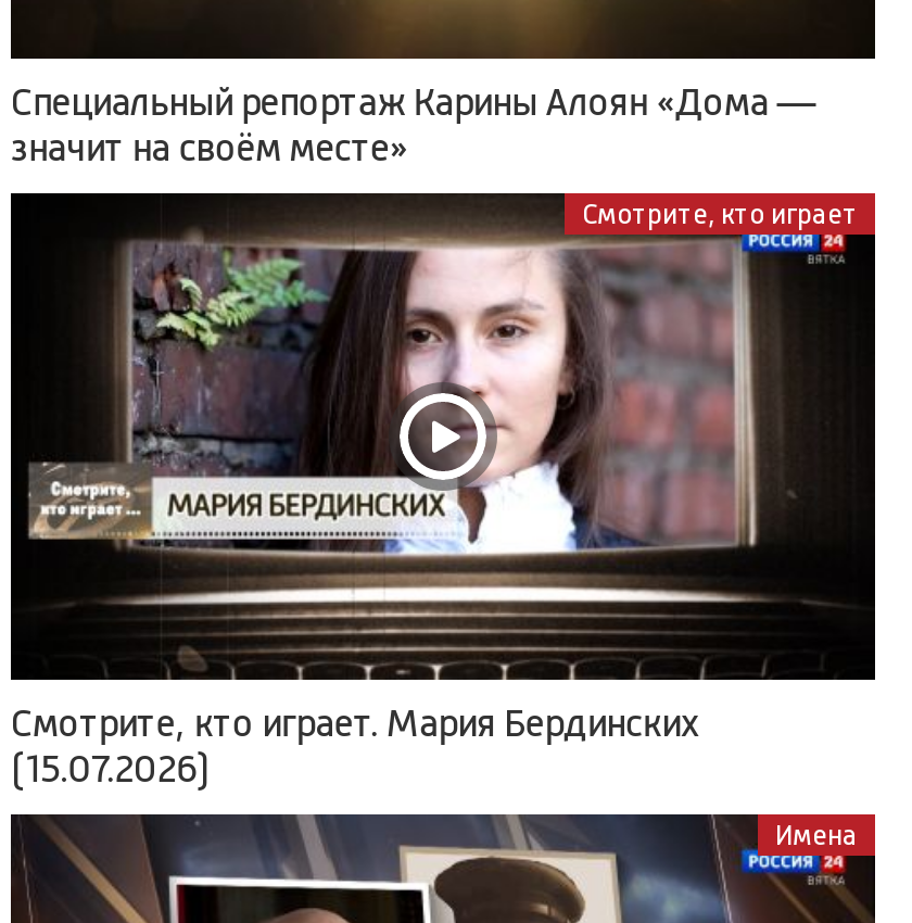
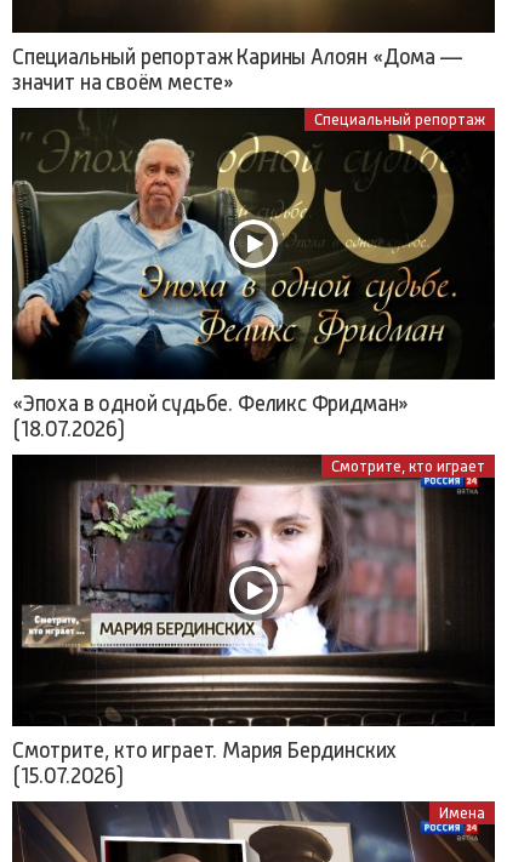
none -> [11,110,485,378] [image] | Специальный репортаж
none -> [12,391,409,441] «Эпоха в одной судьбе. Феликс Фридман» | (18.07.2026)

